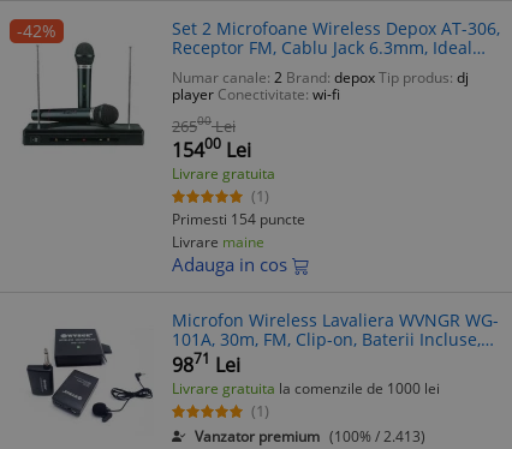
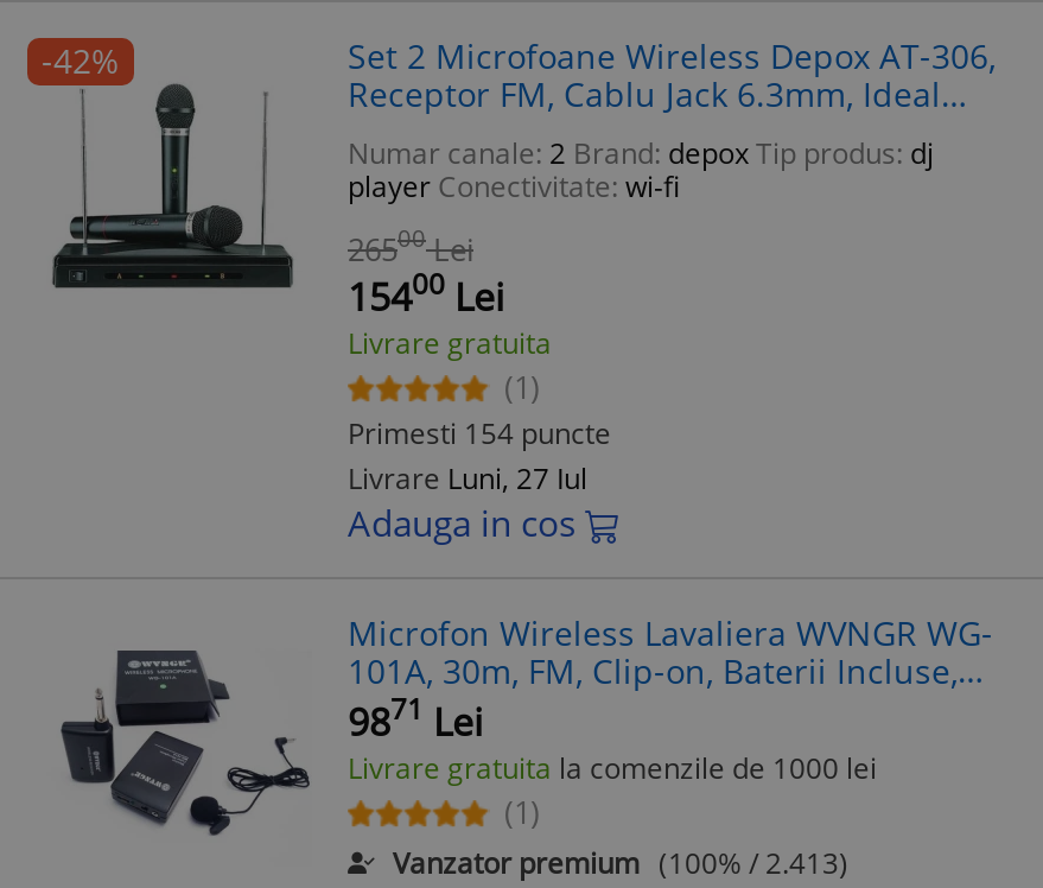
[172,231,264,252] Livrare maine -> [348,457,587,497] Livrare Luni, 27 Iul

